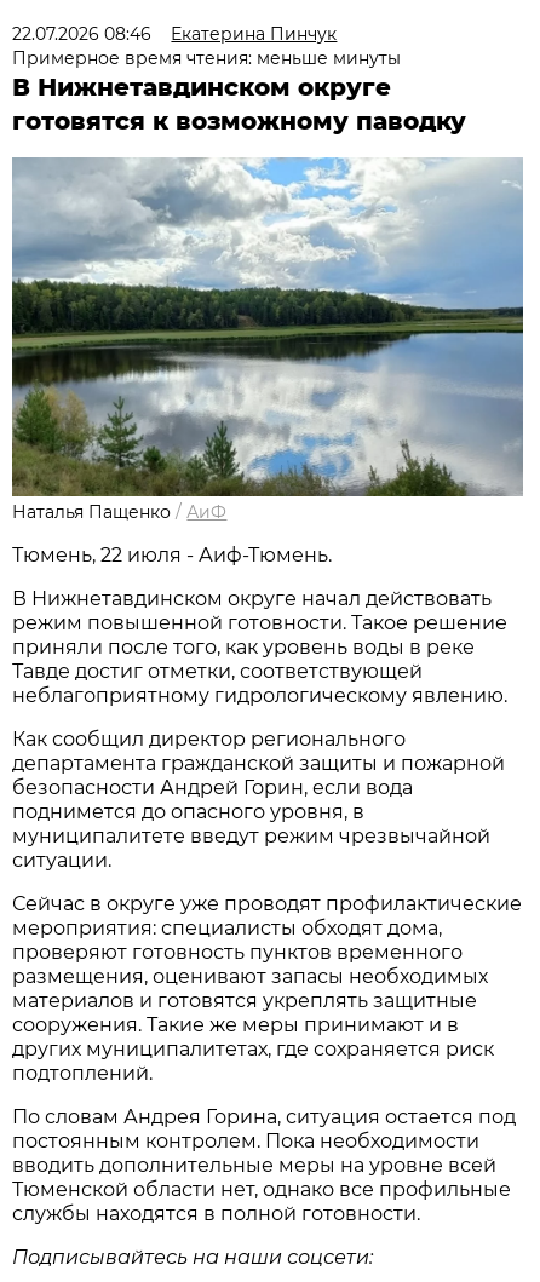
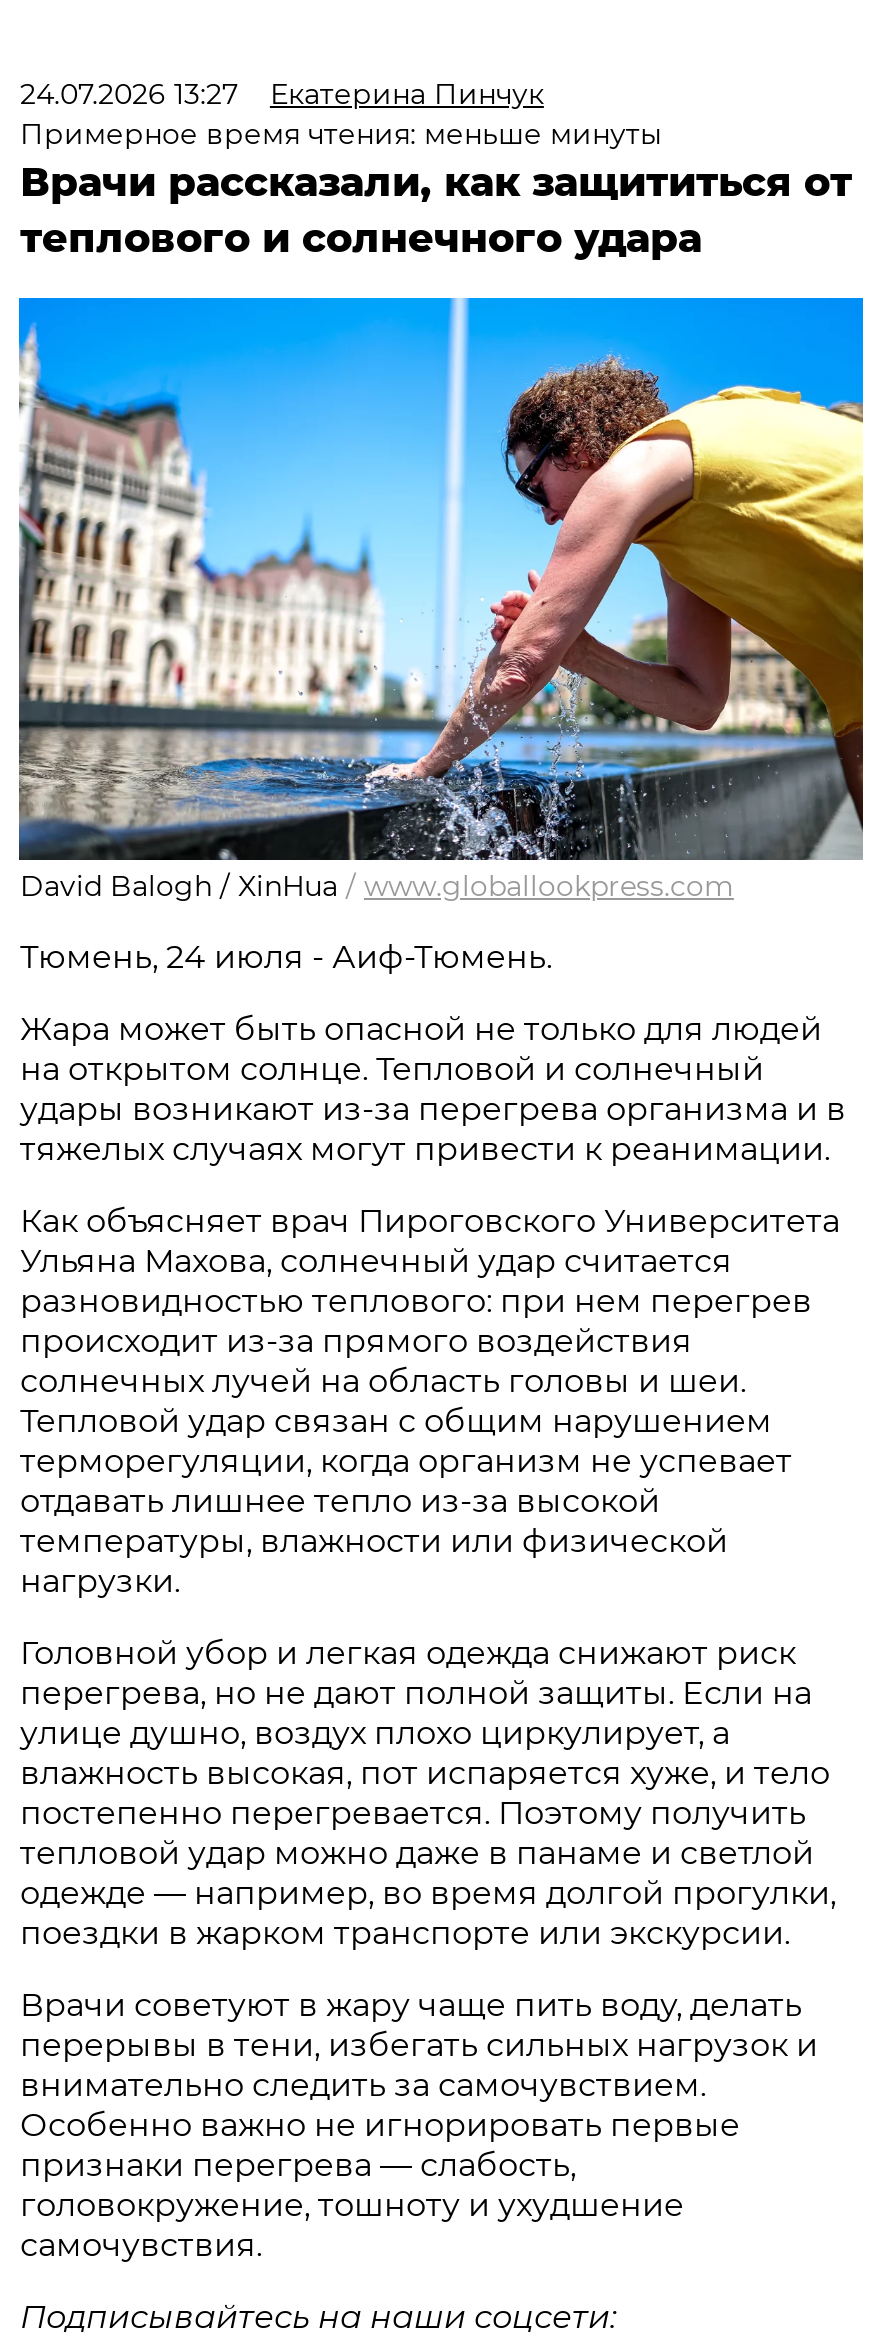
[13,23,337,45] 22.07.2026 08:46 Екатерина Пинчук -> [20,76,544,112] 24.07.2026 13:27 Екатерина Пинчук
[13,73,467,135] В Нижнетавдинском округе | готовятся к возможному паводку -> [20,158,852,262] Врачи рассказали, как защититься от | теплового и солнечного удара
[12,157,524,523] [image] | Наталья Пащенко / АиФ -> [17,296,865,904] [image] | David Balogh / XinHua / www.globallookpress.com
[13,543,332,566] Тюмень, 22 июля - Аиф-Тюмень. -> [20,938,552,976] Тюмень, 24 июля - Аиф-Тюмень.
[13,587,508,707] В Нижнетавдинском округе начал действовать | режим повышенной готовности. Такое решение | приняли после того, как уровень воды в реке | Тавде достиг отметки, соответствующей | неблагоприятному гидрологическому явлению. -> [20,1010,846,1168] Жара может быть опасной не только для людей | на открытом солнце. Тепловой и солнечный | удары возникают из-за перегрева организма и в | тяжелых случаях могут привести к реанимации.
[13,727,505,871] Как сообщил директор регионального | департамента гражданской защиты и пожарной | безопасности Андрей Горин, если вода | поднимется до опасного уровня, в | муниципалитете введут режим чрезвычайной | ситуации. -> [20,1202,840,1600] Как объясняет врач Пироговского Университета | Ульяна Махова, солнечный удар считается | разновидностью теплового: при нем перегрев | происходит из-за прямого воздействия | солнечных лучей на область головы и шеи. | Тепловой удар связан с общим нарушением | терморегуляции, когда организм не успевает | отдавать лишнее тепло из-за высокой | температуры, влажности или физической | нагрузки.
[13,892,522,1085] Сейчас в округе уже проводят профилактические | мероприятия: специалисты обходят дома, | проверяют готовность пунктов временного | размещения, оценивают запасы необходимых | материалов и готовятся укреплять защитные | сооружения. Такие же меры принимают и в | других муниципалитетах, где сохраняется риск | подтоплений. -> [20,1634,836,1952] Головной убор и легкая одежда снижают риск | перегрева, но не дают полной защиты. Если на | улице душно, воздух плохо циркулирует, а | влажность высокая, пот испаряется хуже, и тело | постепенно перегревается. Поэтому получить | тепловой удар можно даже в панаме и светлой | одежде — например, во время долгой прогулки, | поездки в жарком транспорте или экскурсии.
[13,1105,516,1225] По словам Андрея Горина, ситуация остается под | постоянным контролем. Пока необходимости | вводить дополнительные меры на уровне всей | Тюменской области нет, однако все профильные | службы находятся в полной готовности. -> [20,1986,818,2264] Врачи советуют в жару чаще пить воду, делать | перерывы в тени, избегать сильных нагрузок и | внимательно следить за самочувствием. | Особенно важно не игнорировать первые | признаки перегрева — слабость, | головокружение, тошноту и ухудшение | самочувствия.

